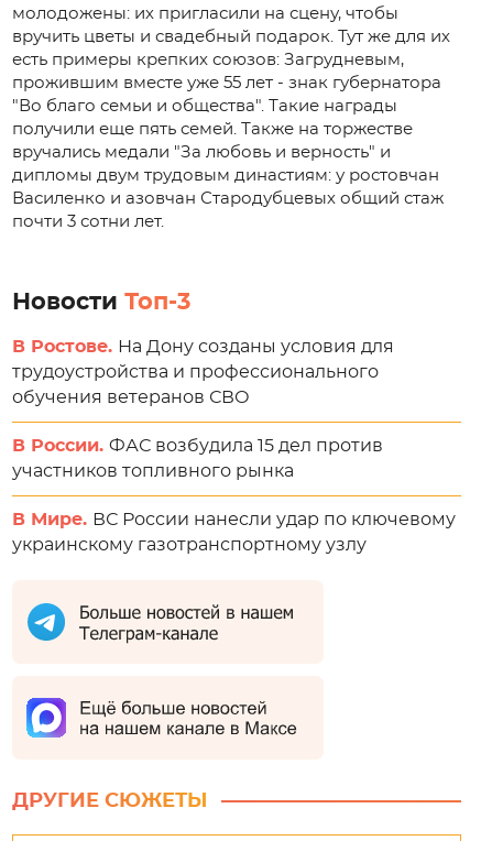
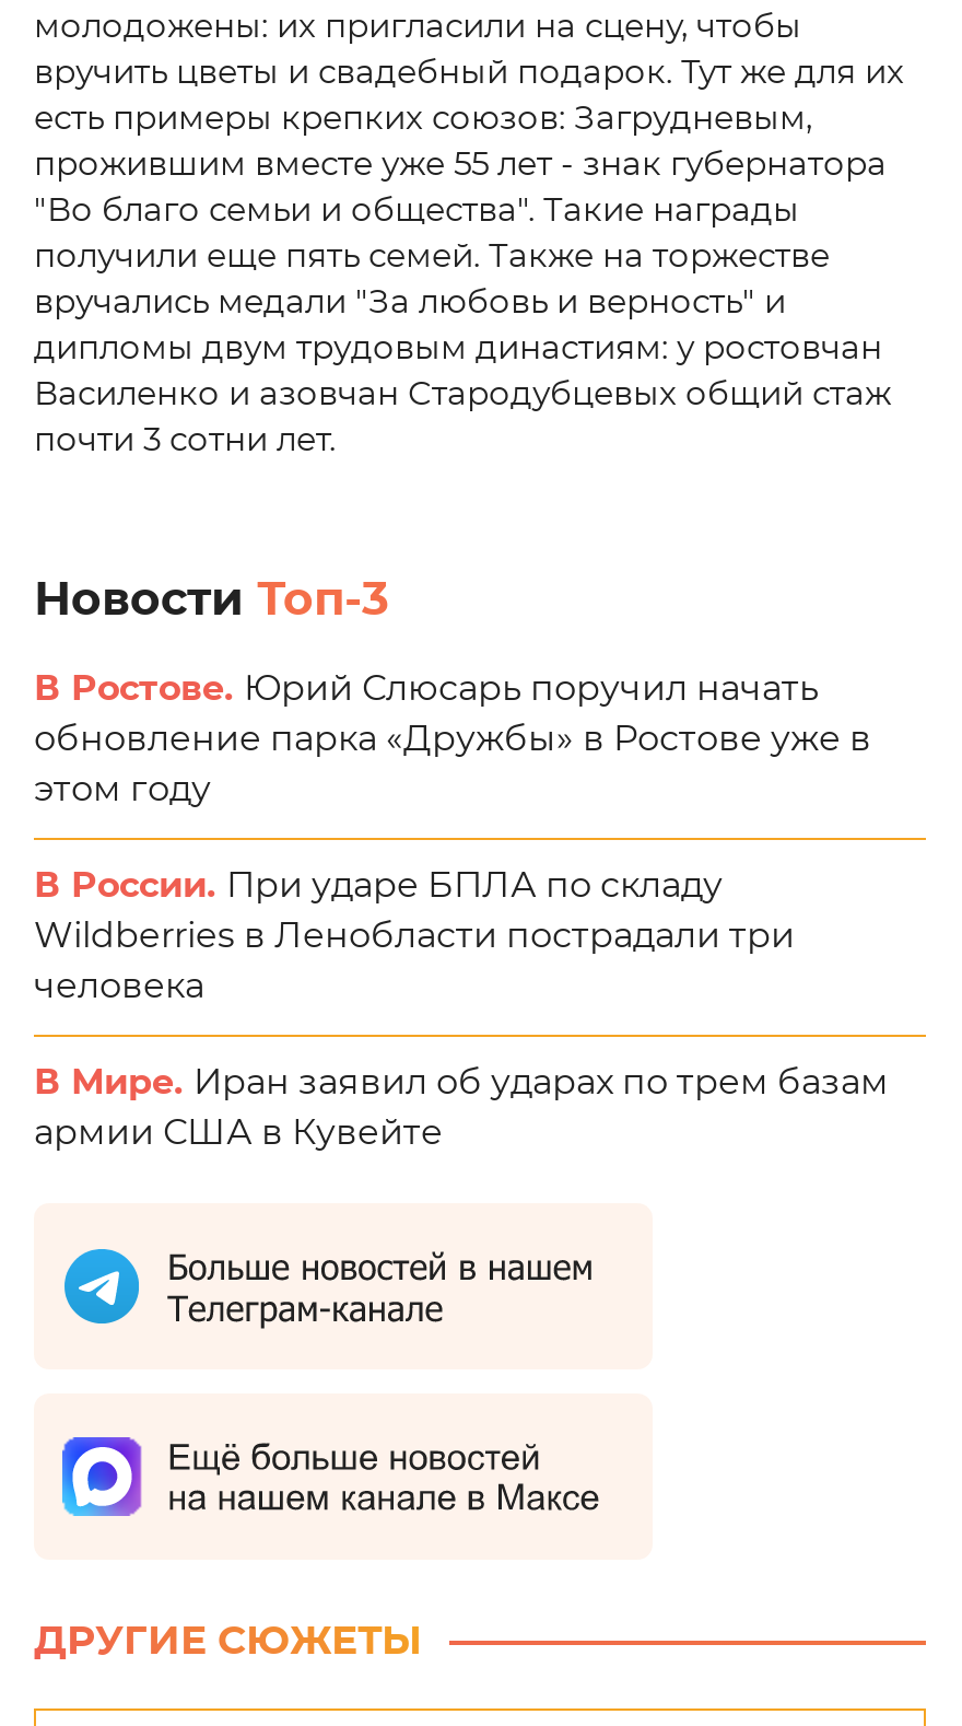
[12,337,394,406] В Ростове. На Дону созданы условия для | трудоустройства и профессионального | обучения ветеранов СВО -> [34,670,871,806] В Ростове. Юрий Слюсарь поручил начать | обновление парка «Дружбы» в Ростове уже в | этом году
[12,436,383,479] В России. ФАС возбудила 15 дел против | участников топливного рынка -> [34,867,795,1003] В России. При ударе БПЛА по складу | Wildberries в Ленобласти пострадали три | человека
[12,510,456,553] В Мире. ВС России нанесли удар по ключевому | украинскому газотранспортному узлу -> [34,1064,889,1150] В Мире. Иран заявил об ударах по трем базам | армии США в Кувейте

